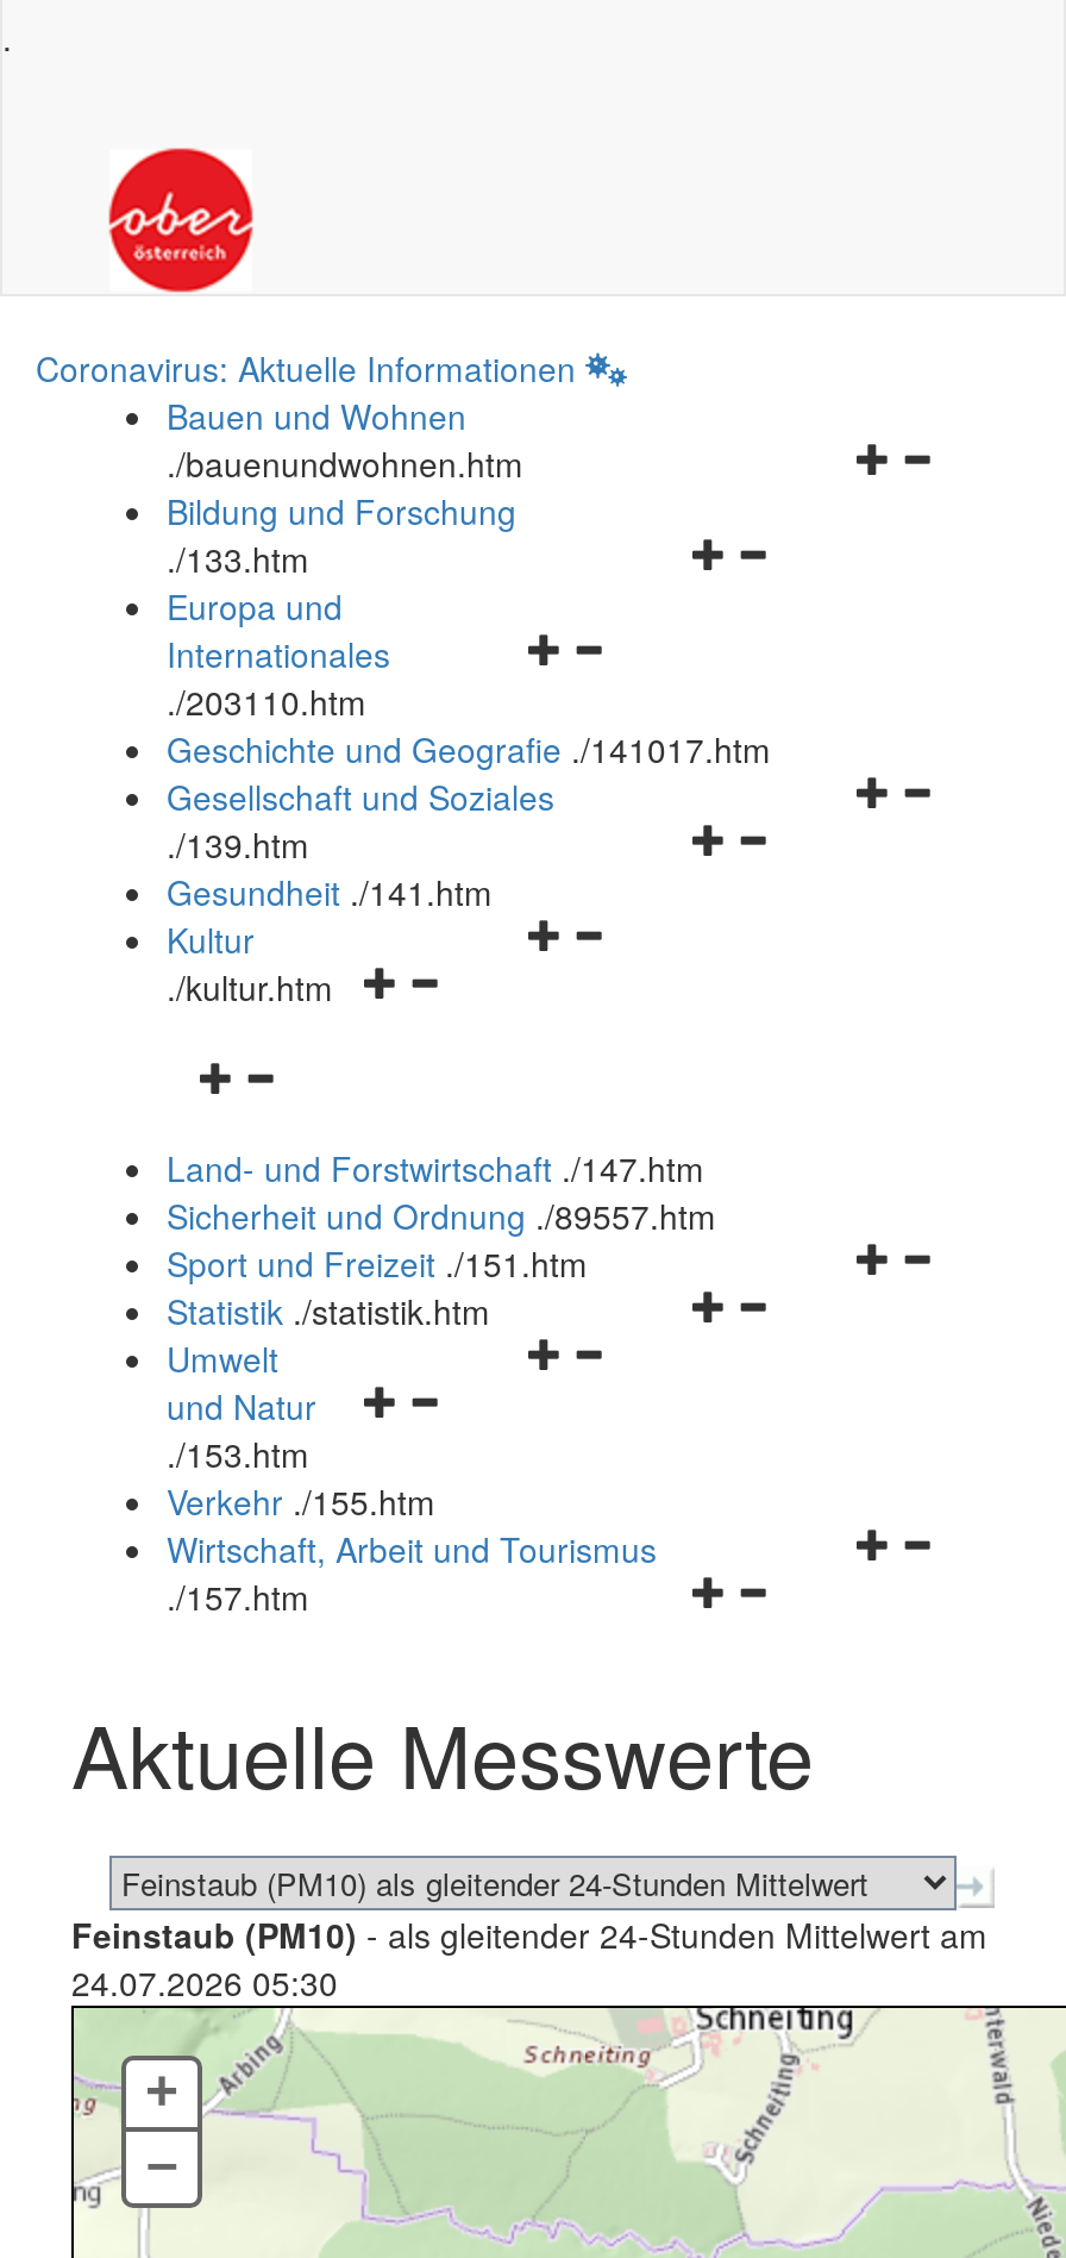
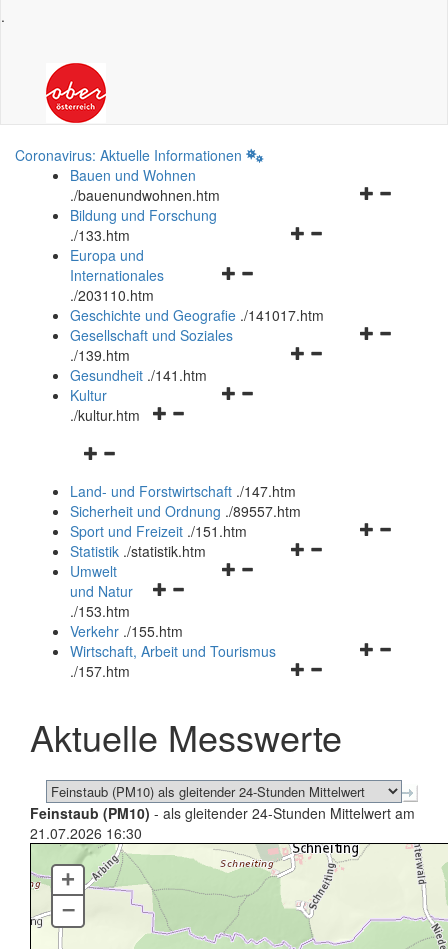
[71,1958,338,2006] 24.07.2026 05:30 -> [30,823,142,843] 21.07.2026 16:30

